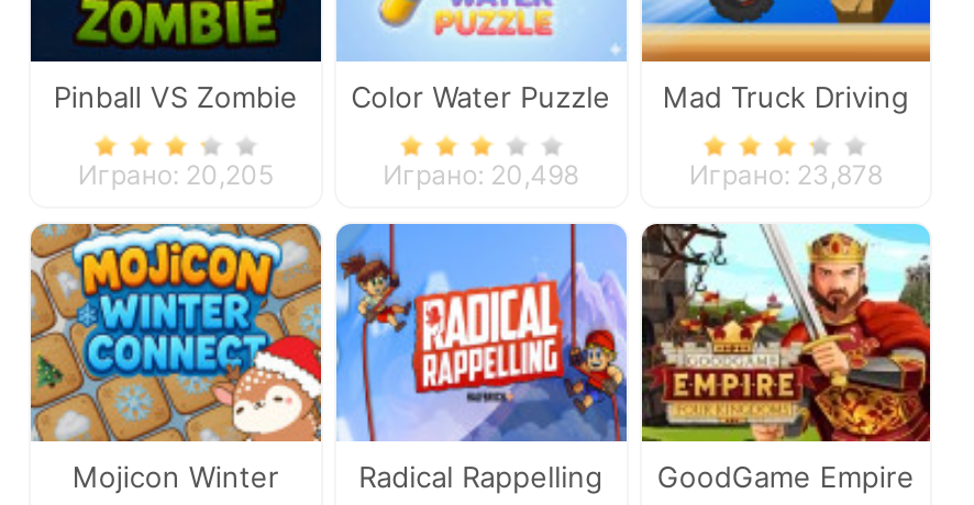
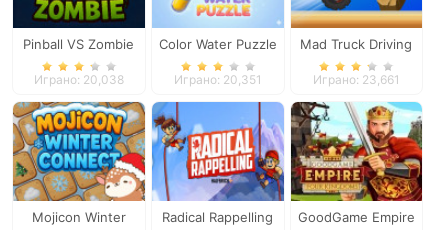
[78,158,274,191] Играно: 20,205 -> [34,72,124,87] Играно: 20,038
[383,158,578,191] Играно: 20,498 -> [174,72,262,87] Играно: 20,351
[689,158,883,191] Играно: 23,878 -> [313,72,400,87] Играно: 23,661

